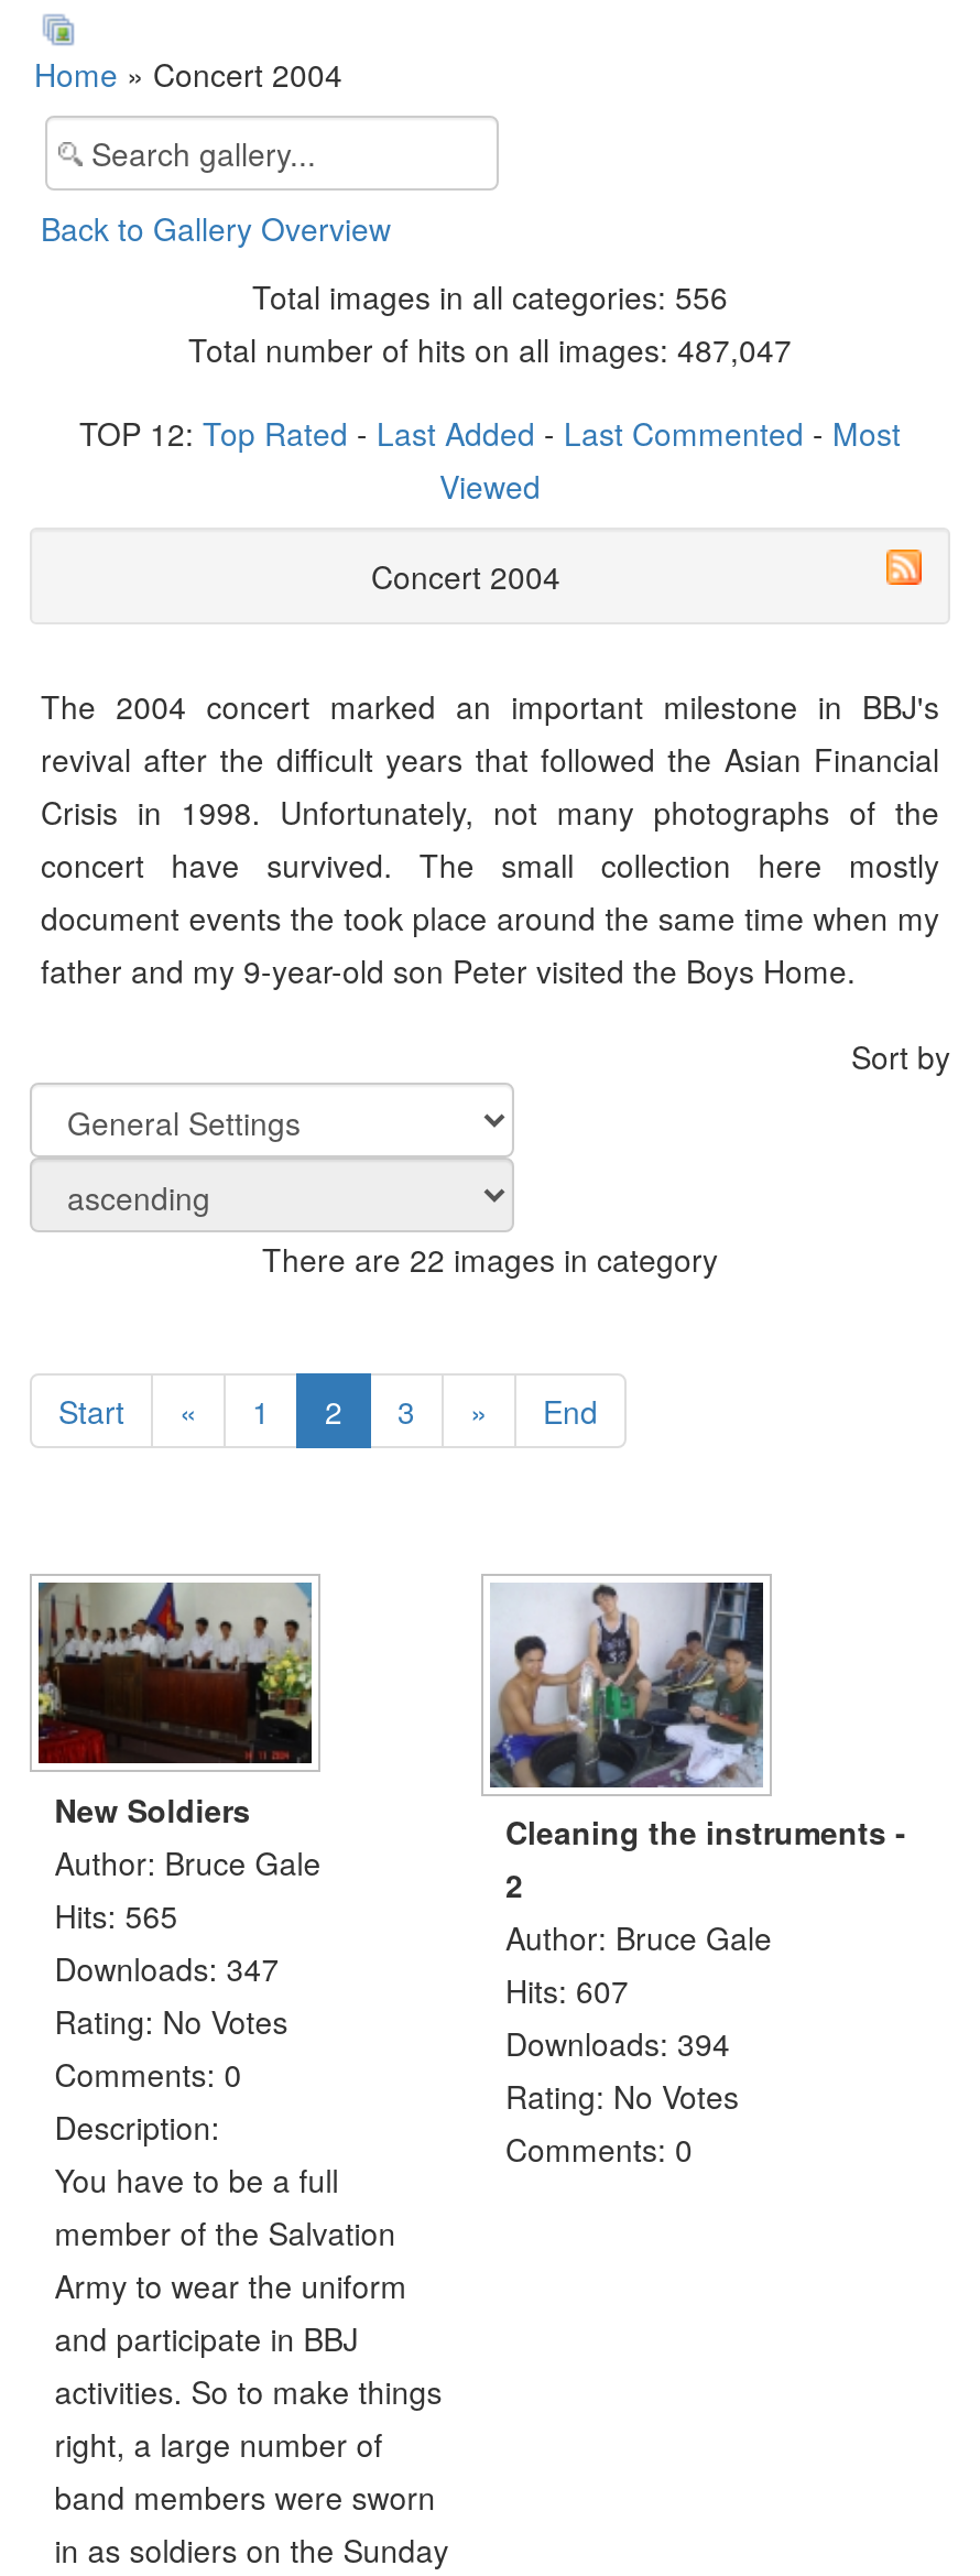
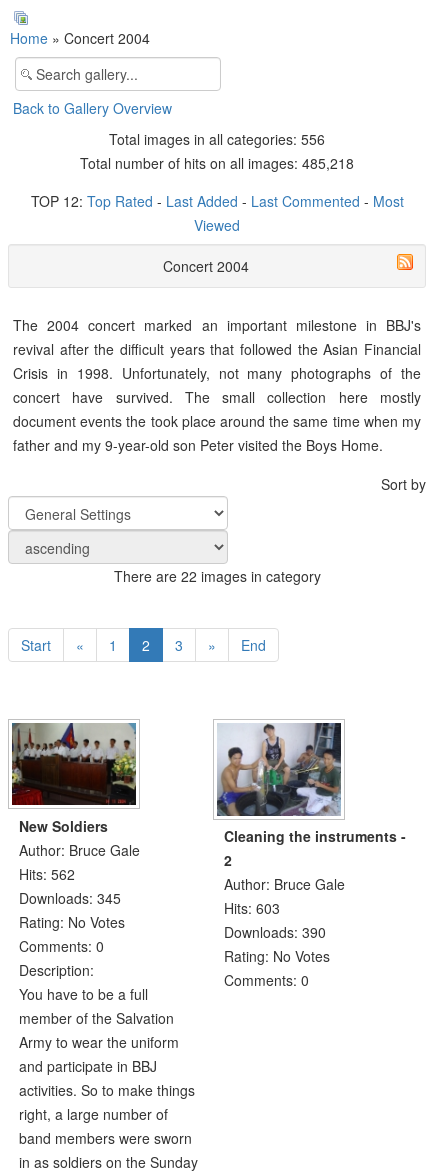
[188,326,792,370] Total number of hits on all images: 487,047 -> [80,153,354,173] Total number of hits on all images: 485,218
[54,1892,178,1936] Hits: 565 -> [19,864,75,884] Hits: 562
[54,1945,279,1989] Downloads: 347 -> [19,888,121,908] Downloads: 345
[505,1968,629,2012] Hits: 607 -> [224,898,280,918] Hits: 603
[505,2021,730,2065] Downloads: 394 -> [224,922,326,942] Downloads: 390

